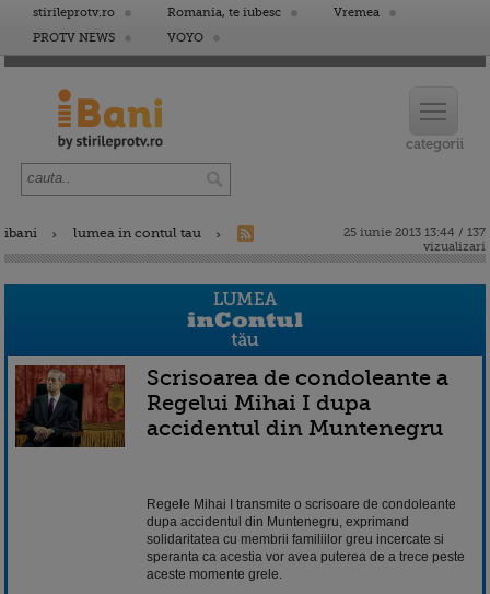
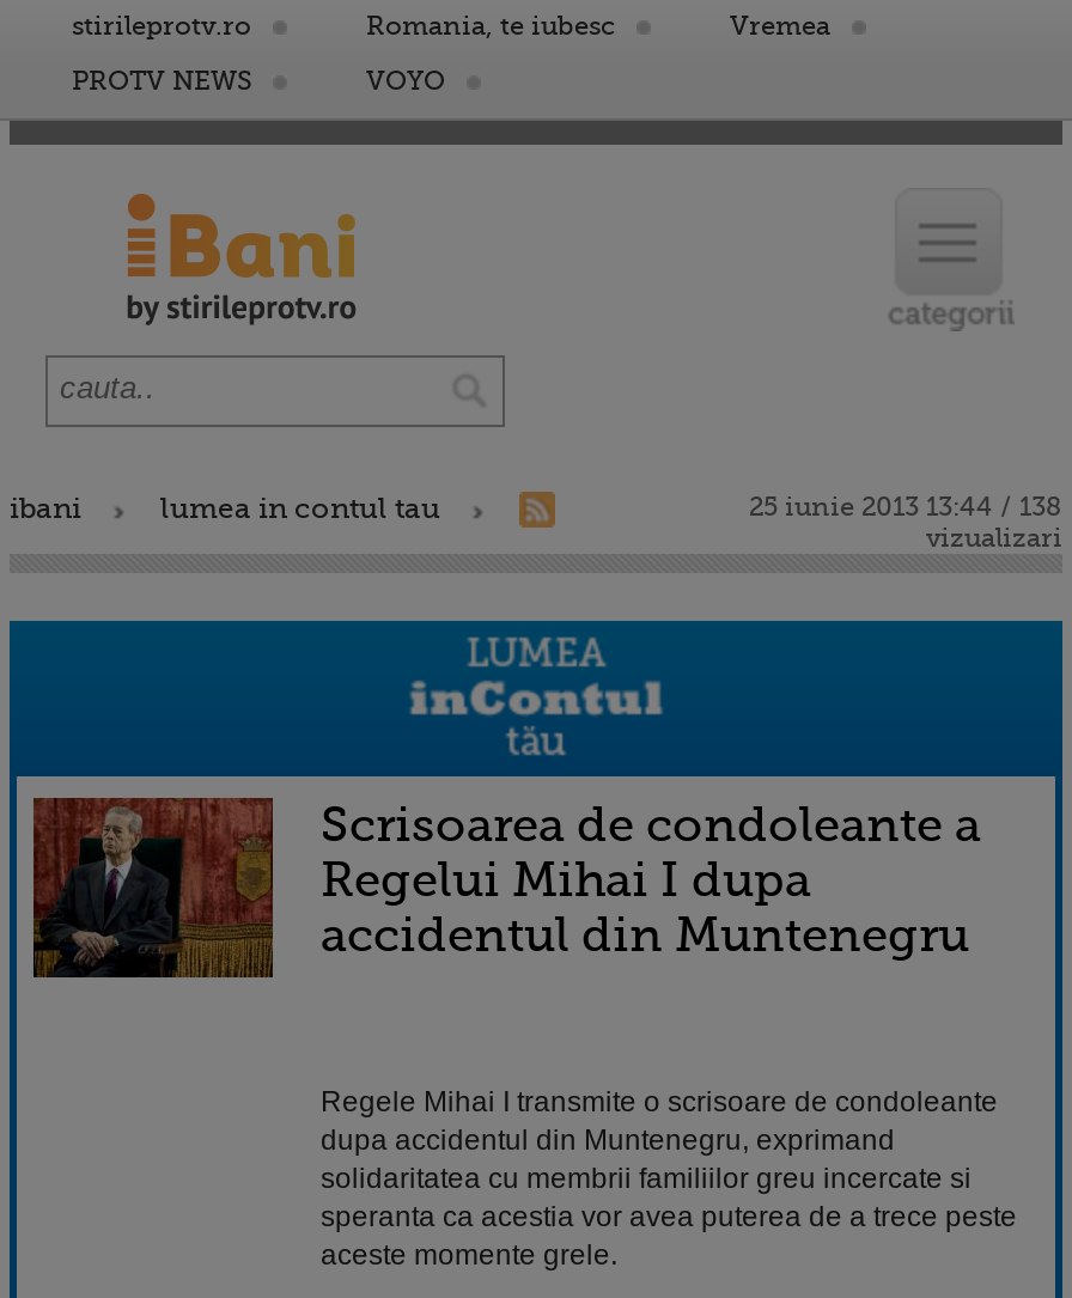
[343,225,486,240] 25 iunie 2013 13:44 / 137 -> [749,492,1062,523] 25 iunie 2013 13:44 / 138

